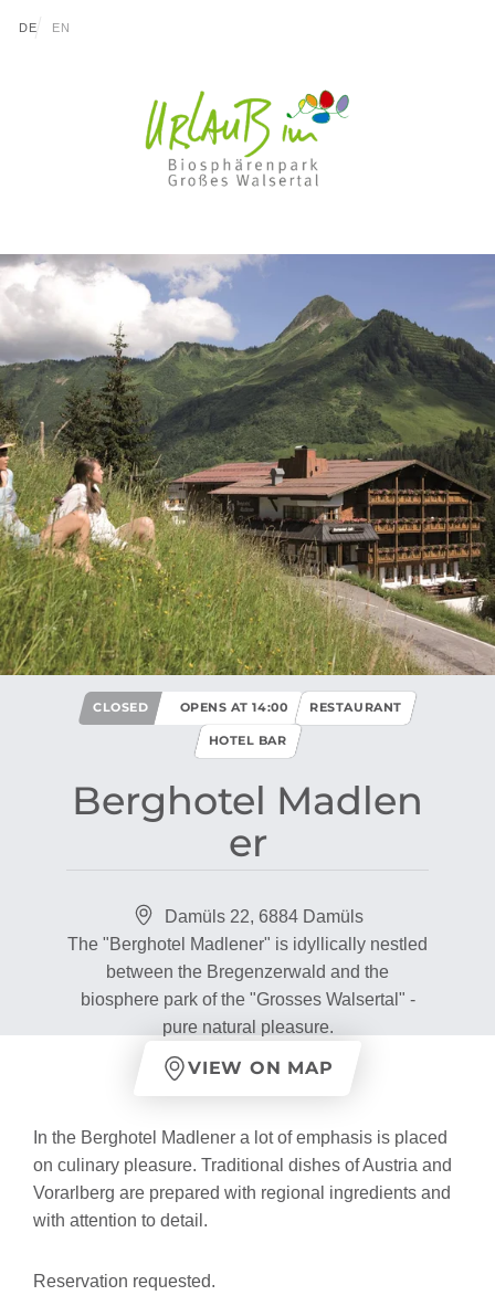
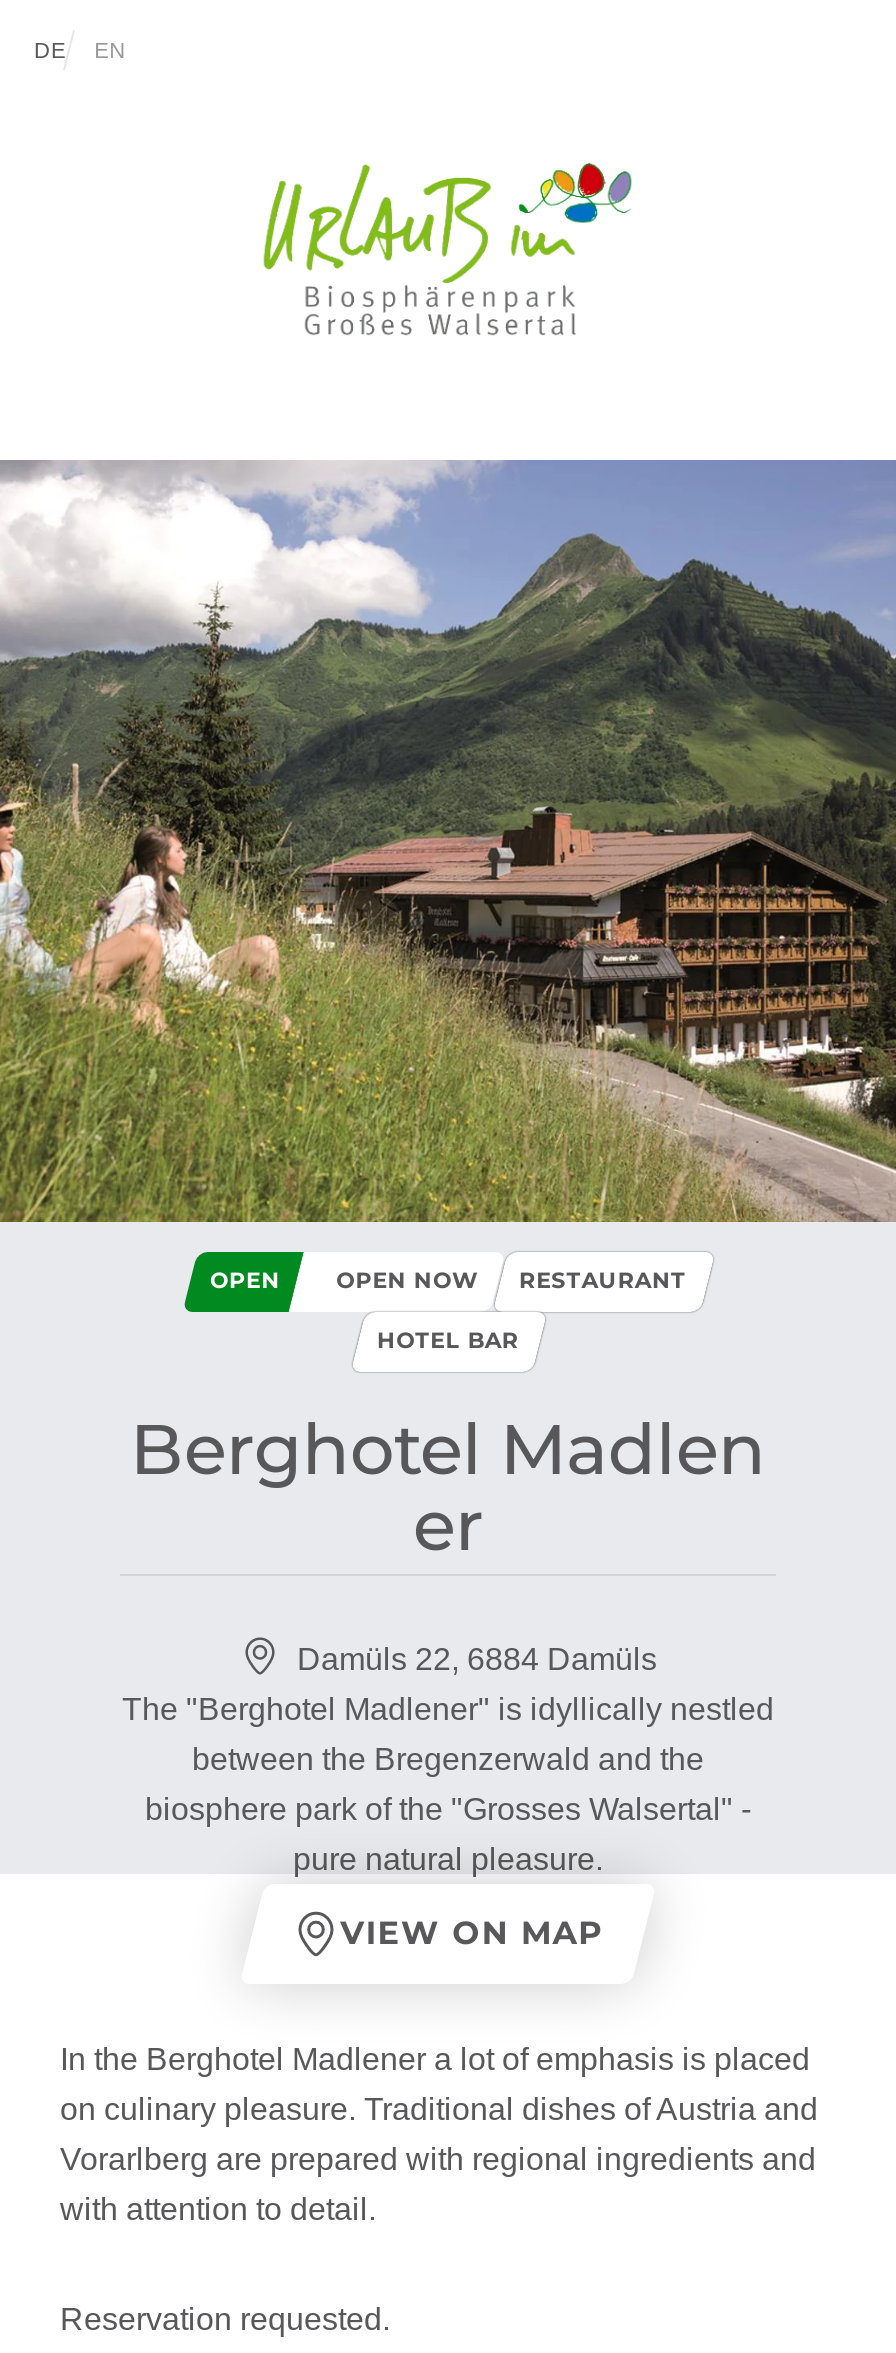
[93,700,287,715] CLOSED | OPENS AT 14:00 -> [210,1267,479,1295] OPEN | OPEN NOW

